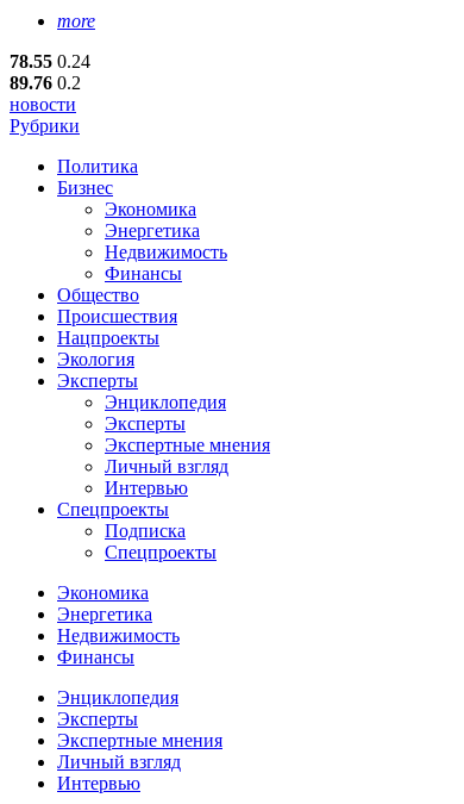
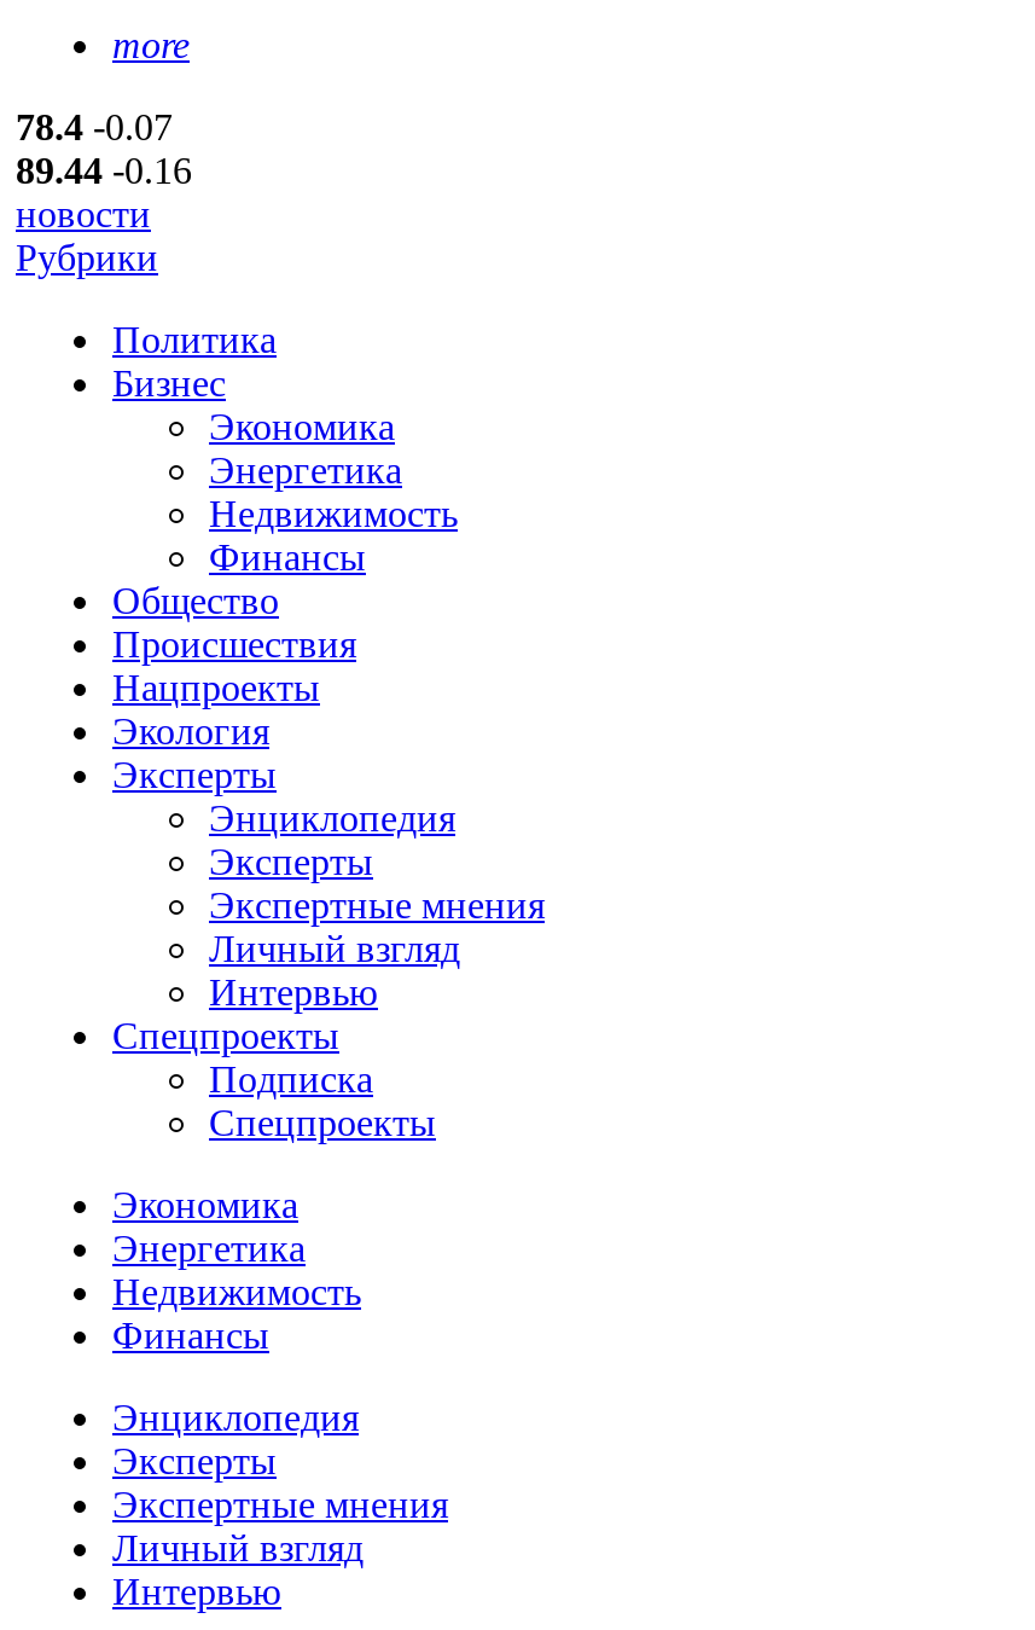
[10,51,90,71] 78.55 0.24 -> [16,106,173,147] 78.4 -0.07
[10,73,81,93] 89.76 0.2 -> [16,150,192,191] 89.44 -0.16

